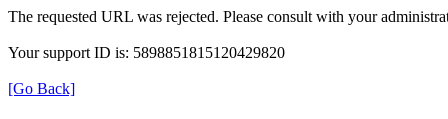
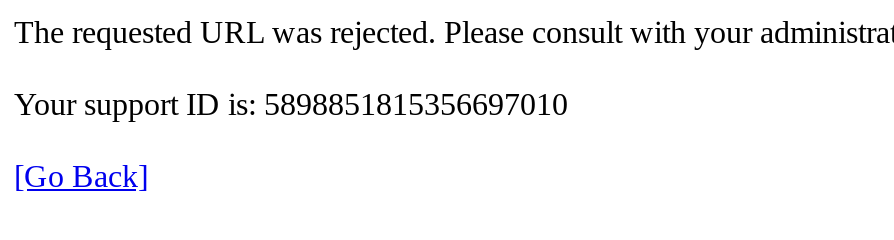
[8,44,285,61] Your support ID is: 5898851815120429820 -> [14,87,568,121] Your support ID is: 5898851815356697010

